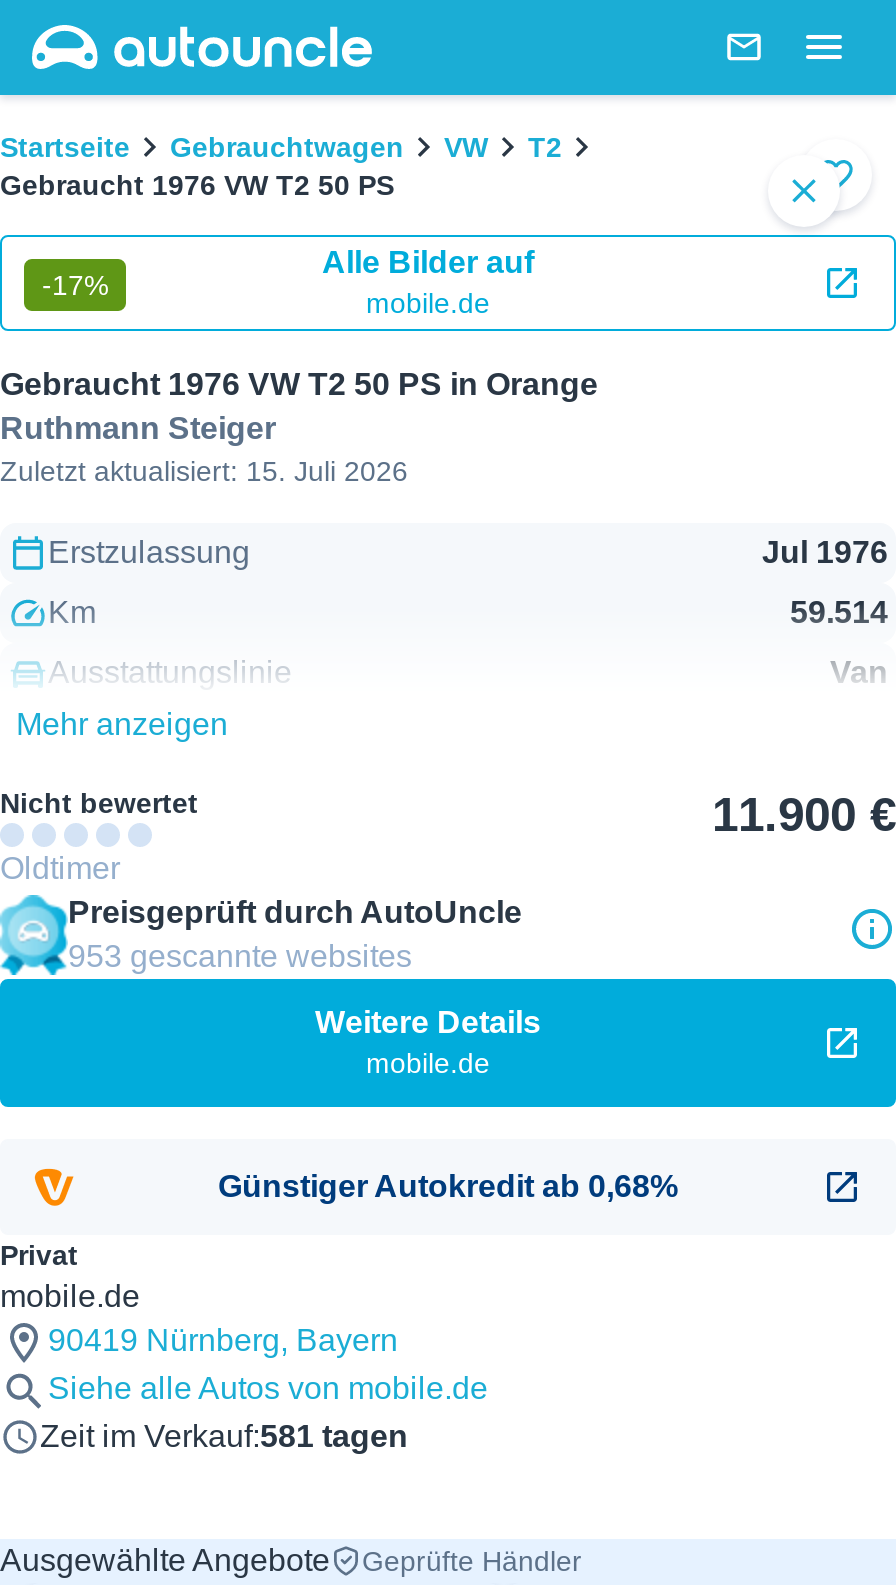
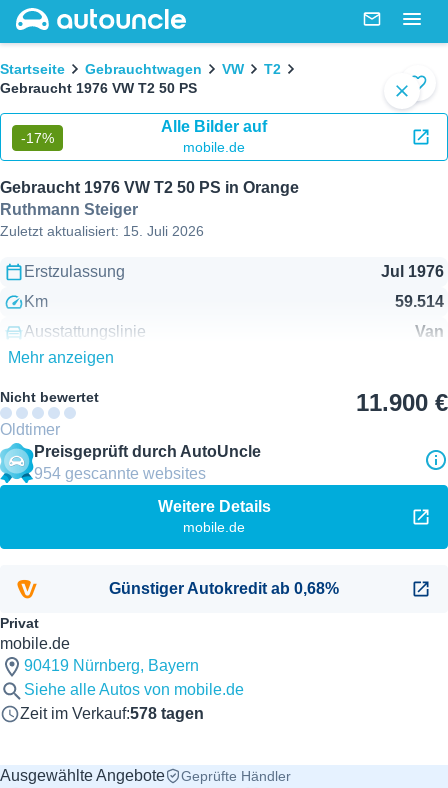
[68,939,412,973] 953 gescannte websites -> [34,465,206,482] 954 gescannte websites
[40,1419,408,1453] Zeit im Verkauf:581 tagen -> [20,705,204,722] Zeit im Verkauf:578 tagen

